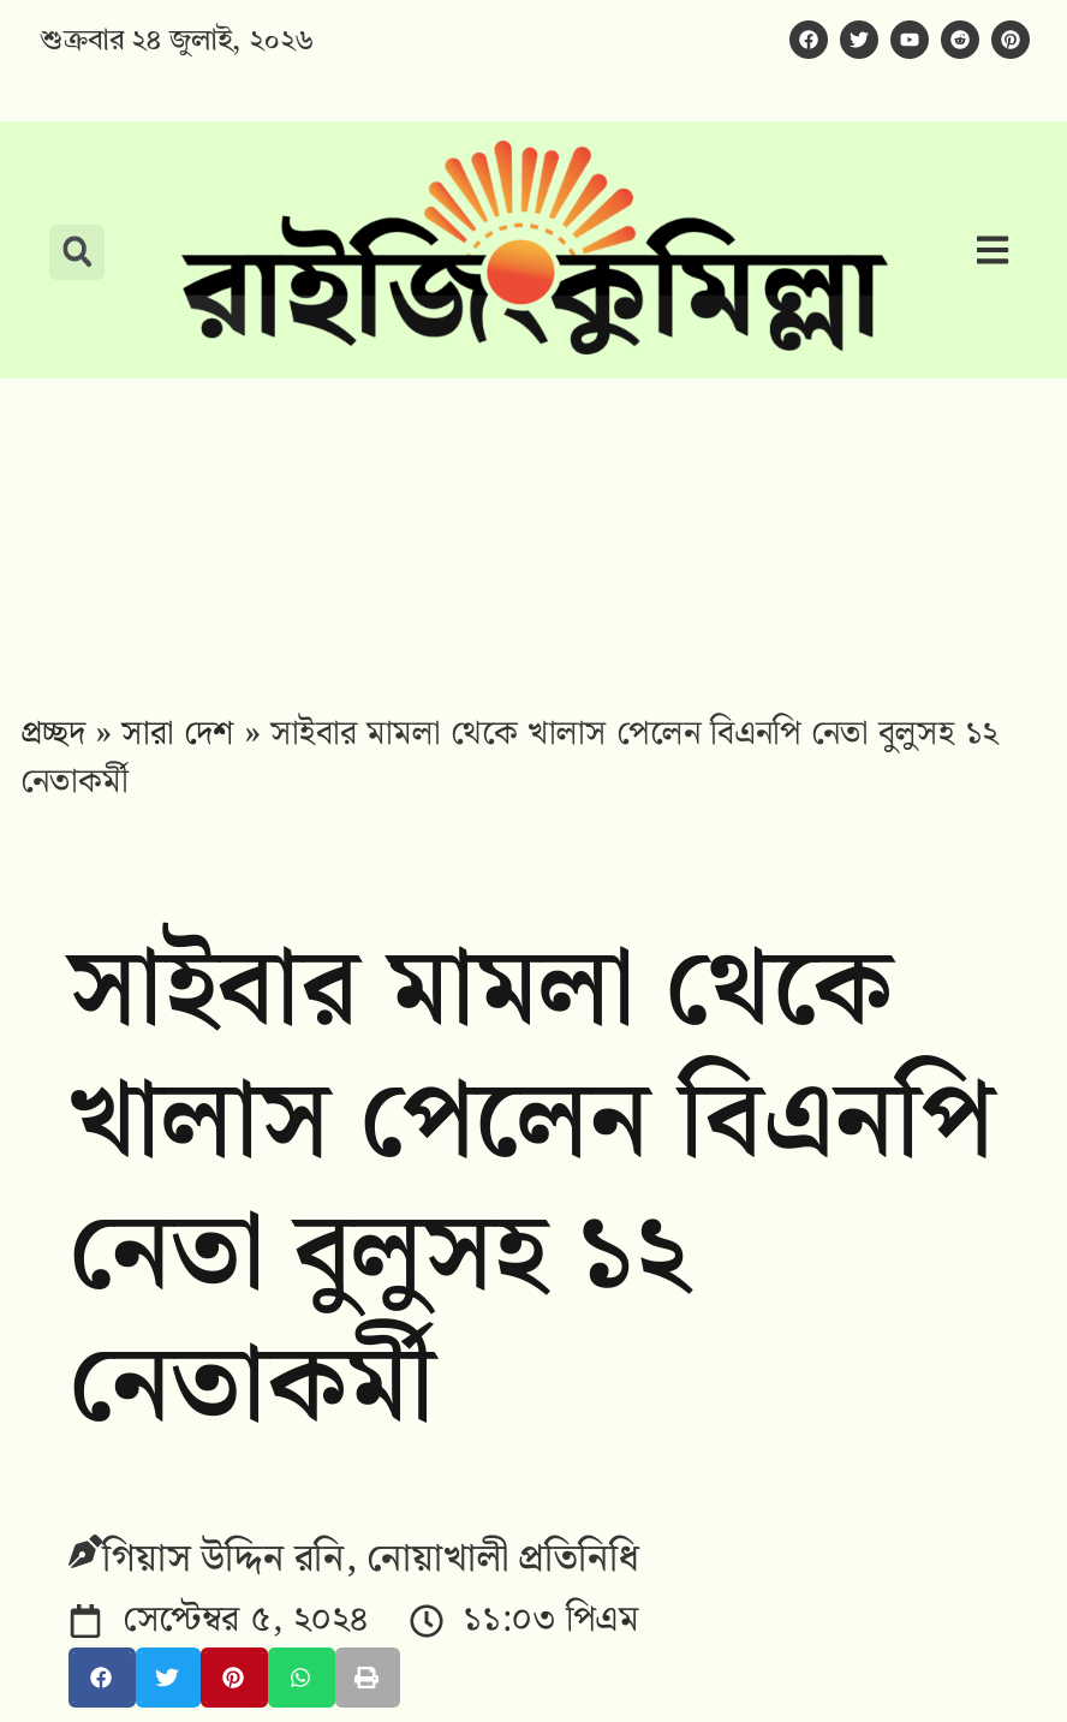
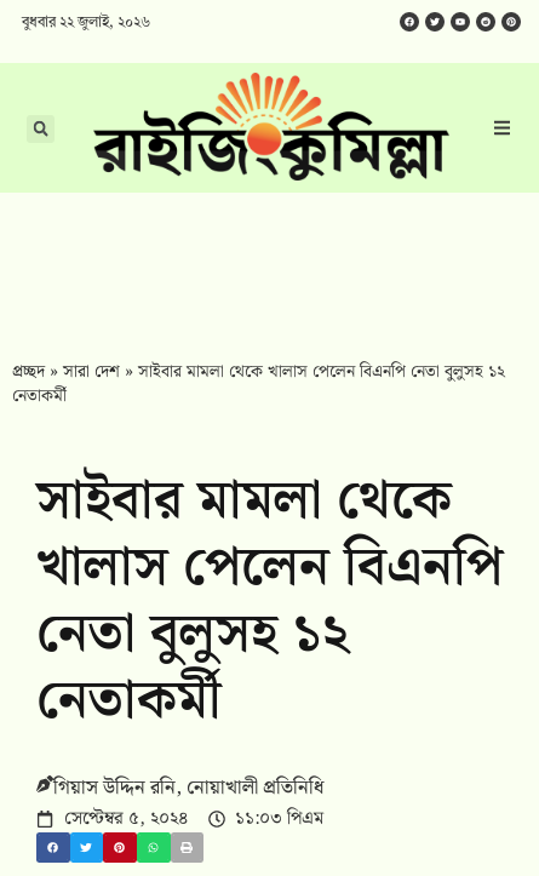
[40,28,314,56] শুক্রবার ২৪ জুলাই, ২০২৬ -> [22,16,150,30] বুধবার ২২ জুলাই, ২০২৬

